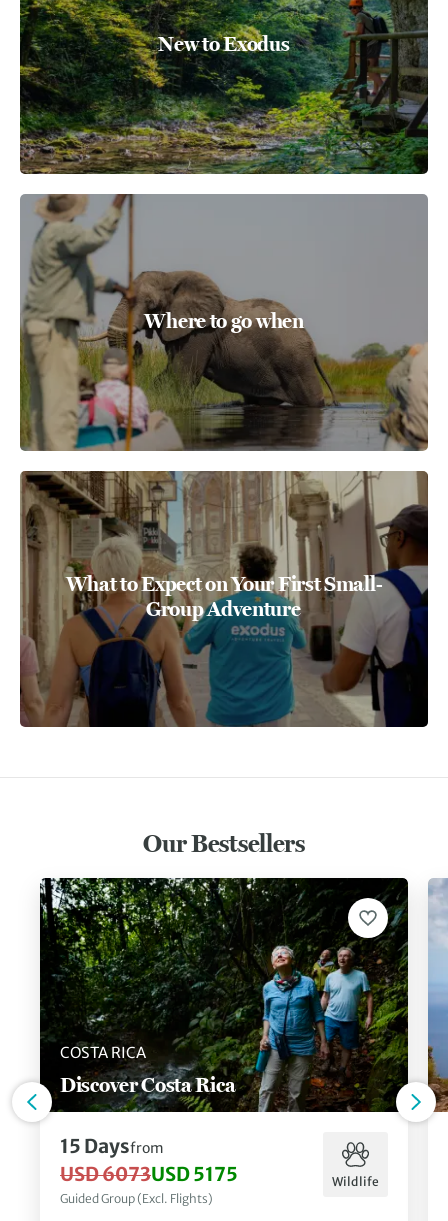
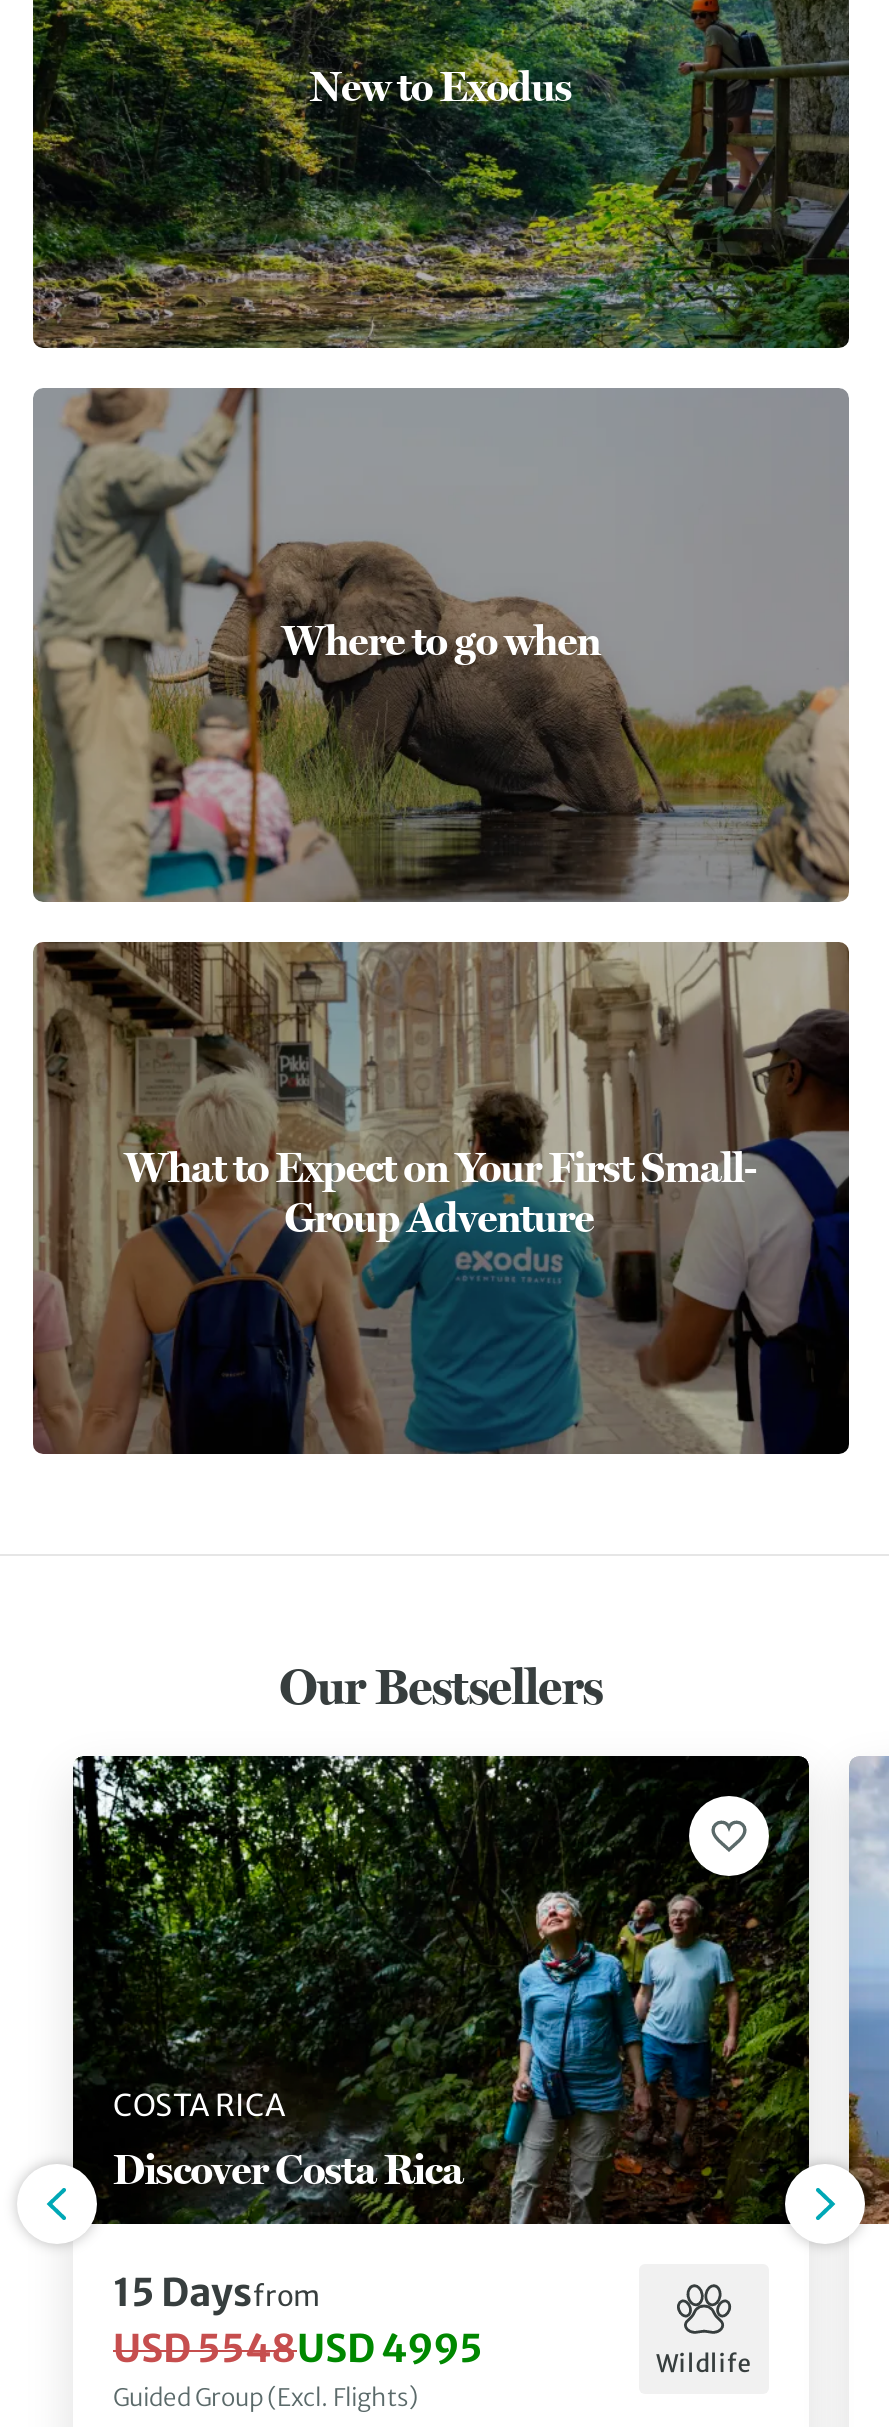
[60,1162,238,1186] USD 6073USD 5175 -> [113,2324,483,2372] USD 5548USD 4995

